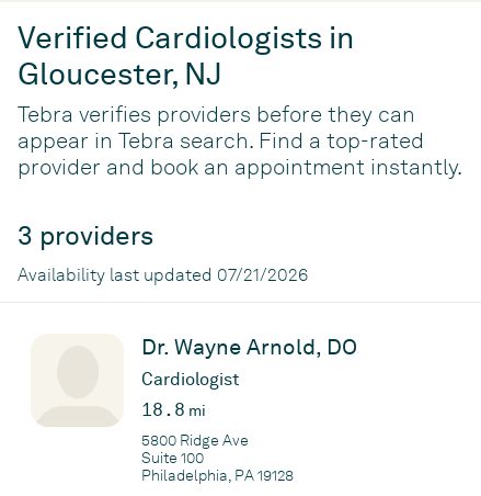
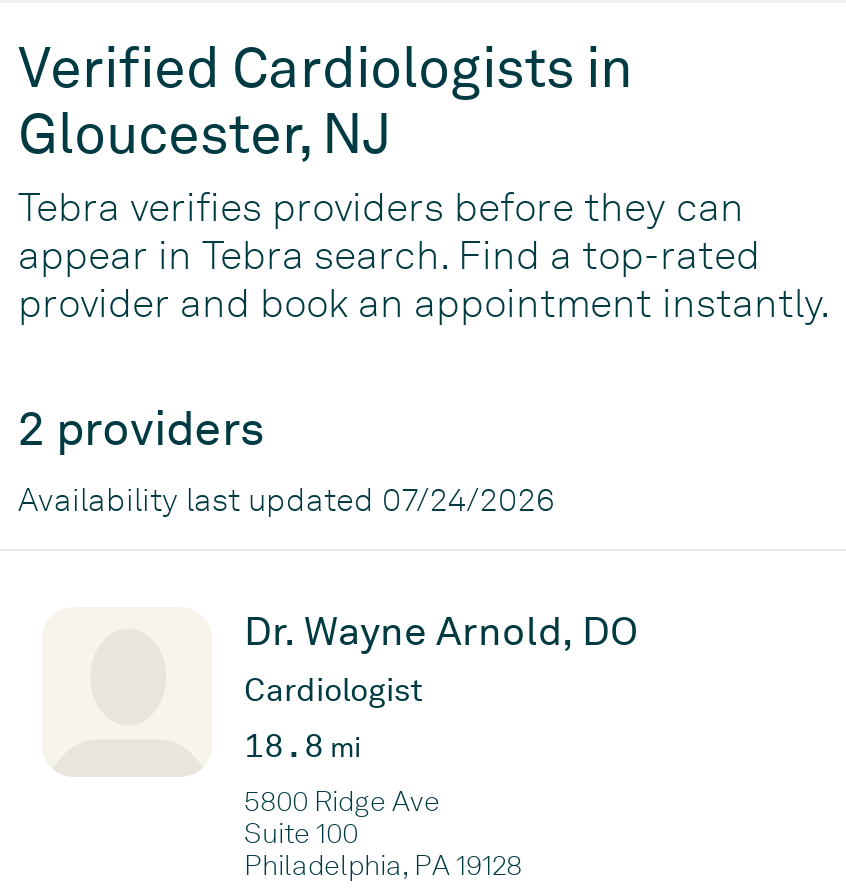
[18,219,153,251] 3 providers -> [18,399,264,457] 2 providers
[18,264,308,285] Availability last updated 07/21/2026 -> [18,481,554,519] Availability last updated 07/24/2026

